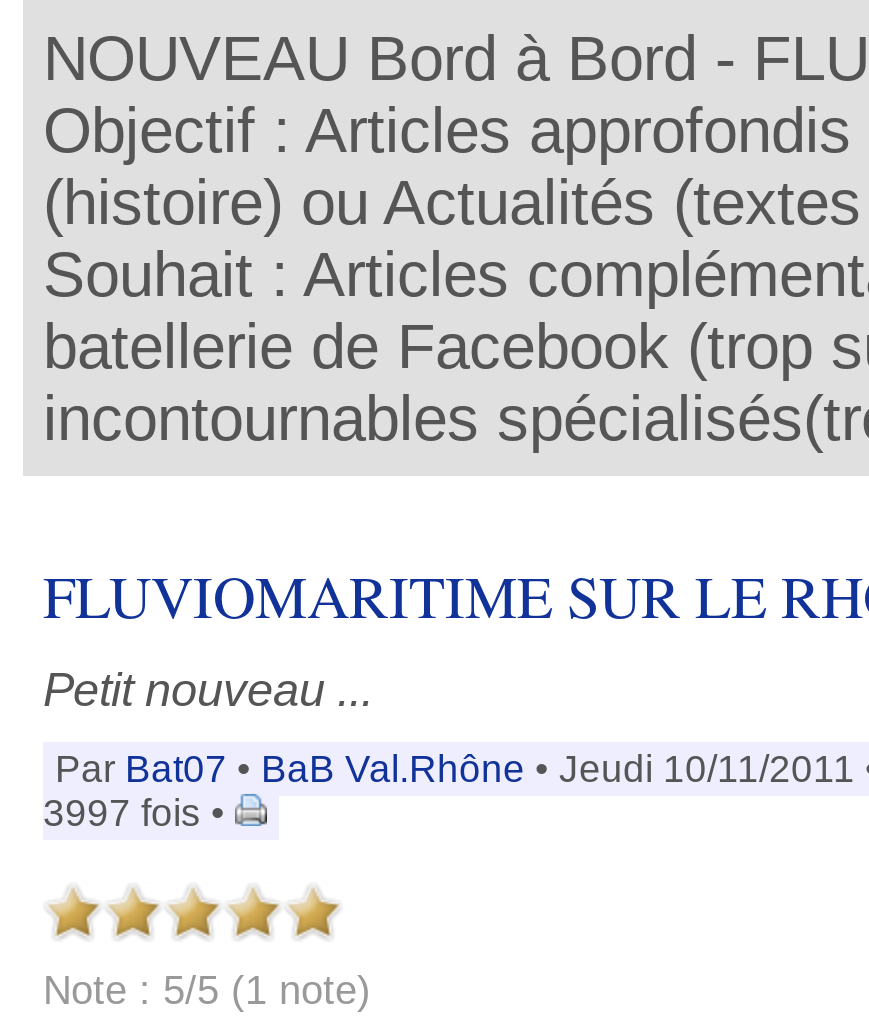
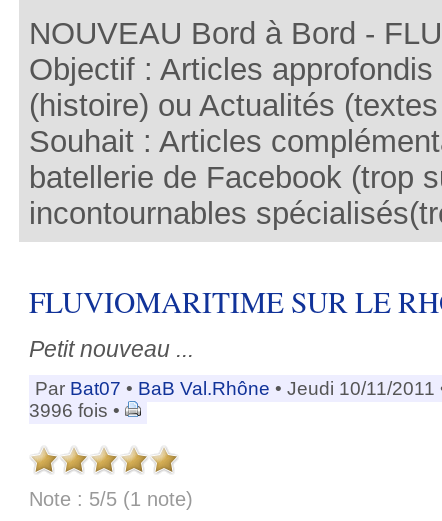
[43,792,235,834] 3997 fois • -> [29,400,125,421] 3996 fois •

